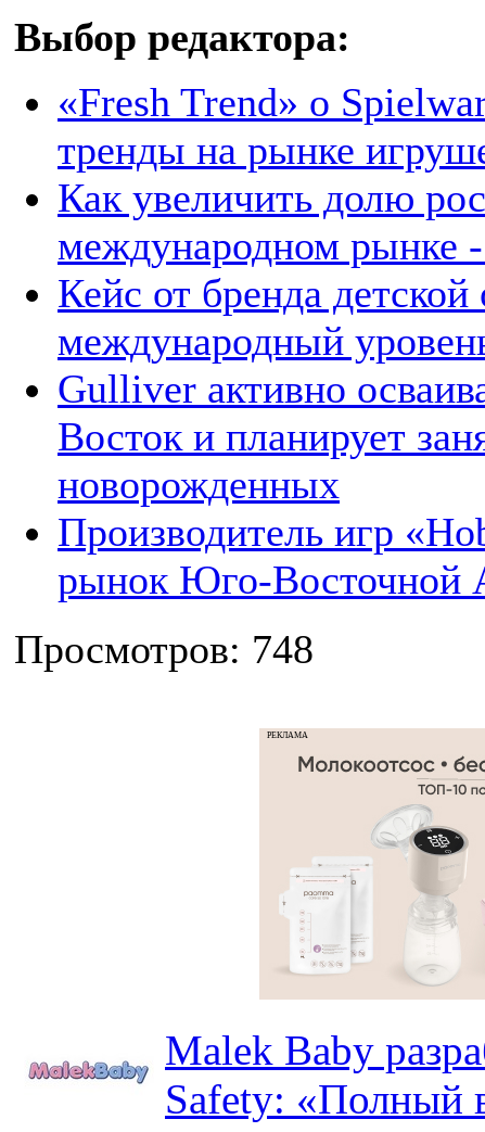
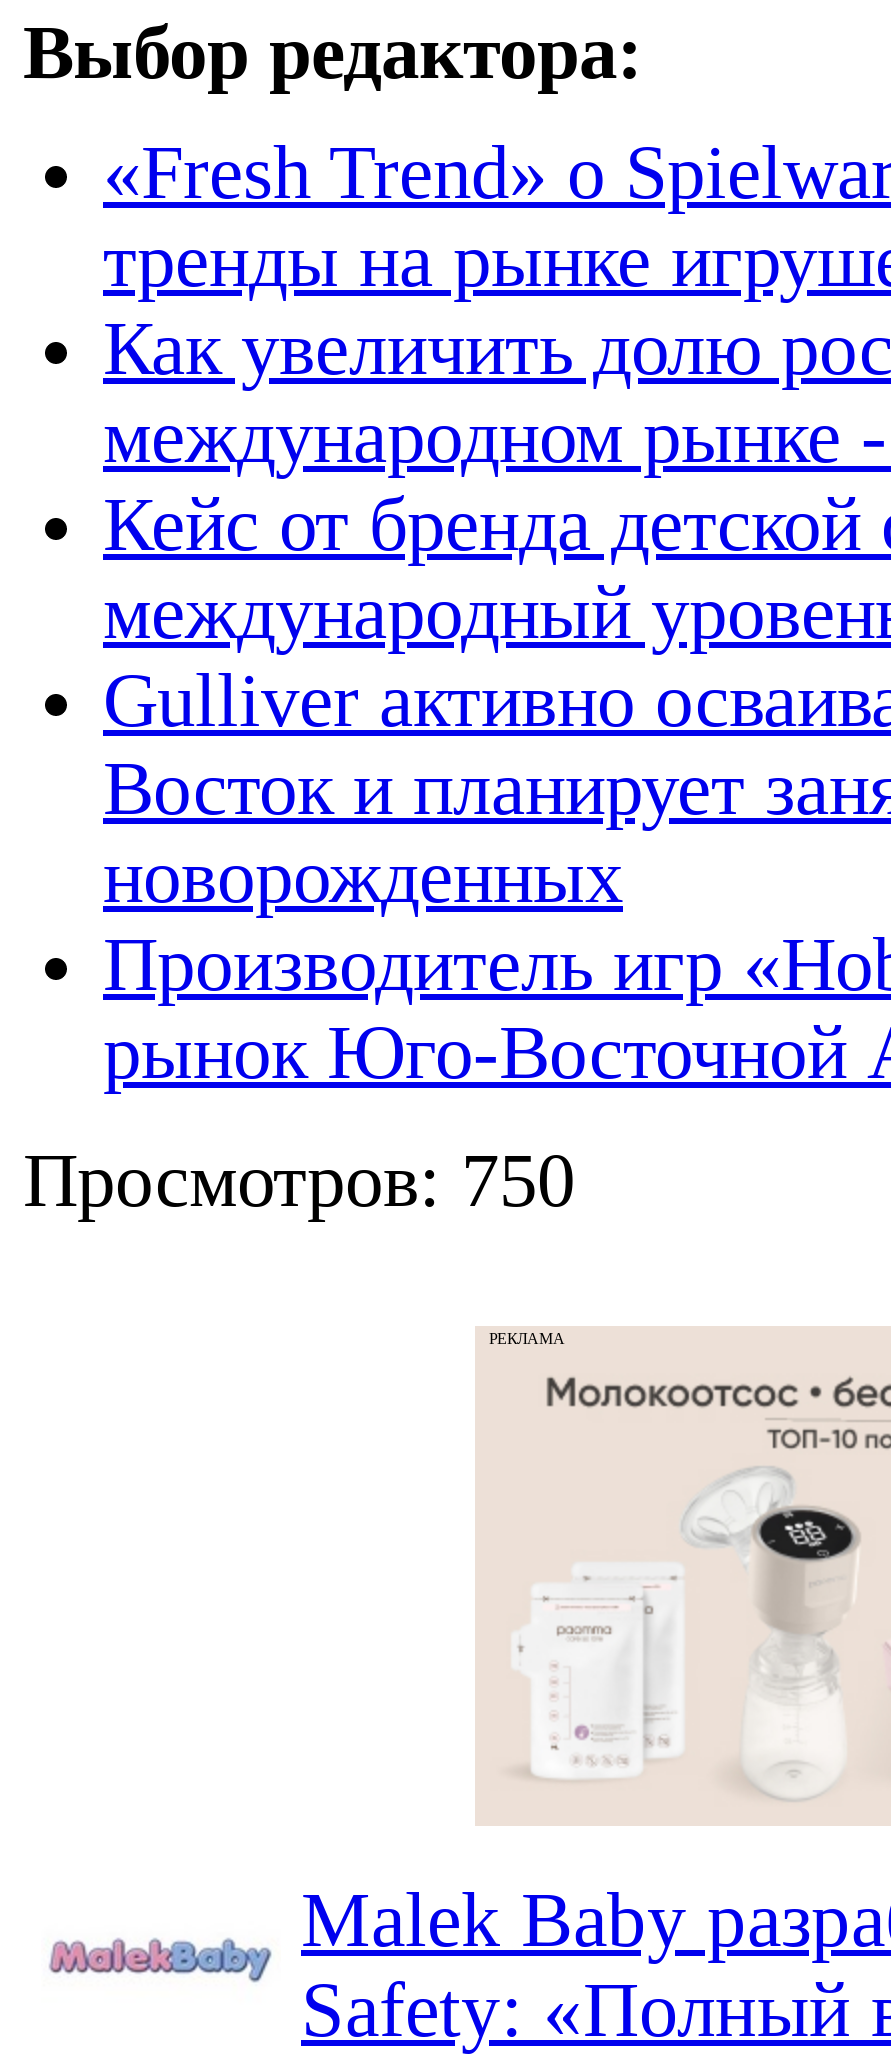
[14,627,314,672] Просмотров: 748 -> [23,1139,575,1223] Просмотров: 750

